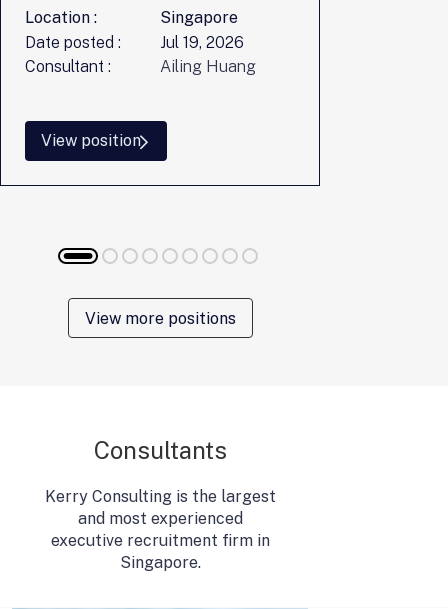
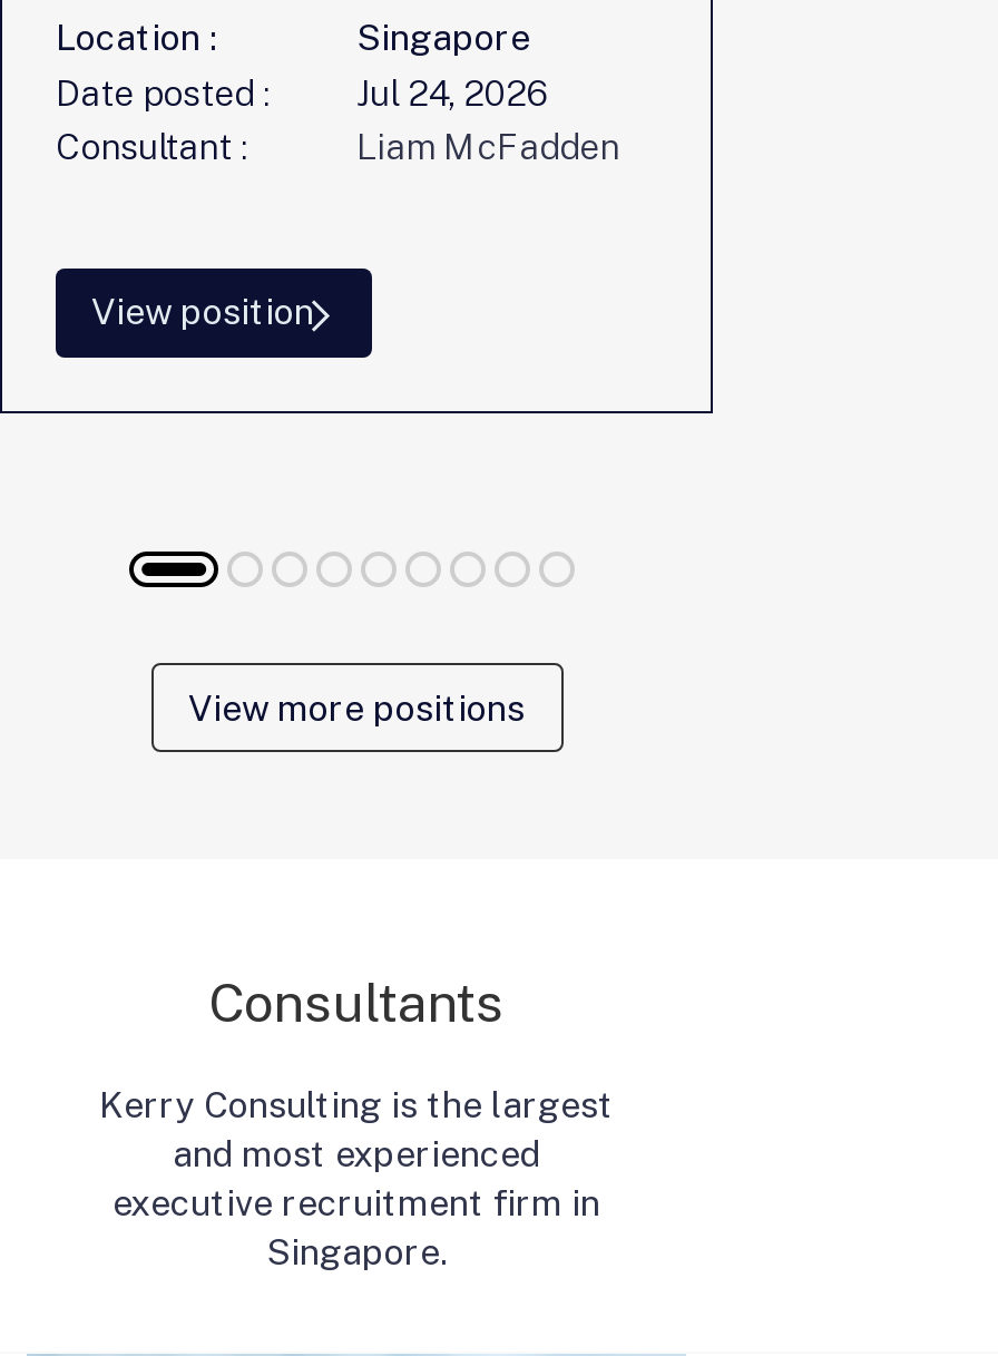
[160,33,244,52] Jul 19, 2026 -> [356,73,548,115] Jul 24, 2026
[160,57,256,76] Ailing Huang -> [356,126,619,168] Liam McFadden

